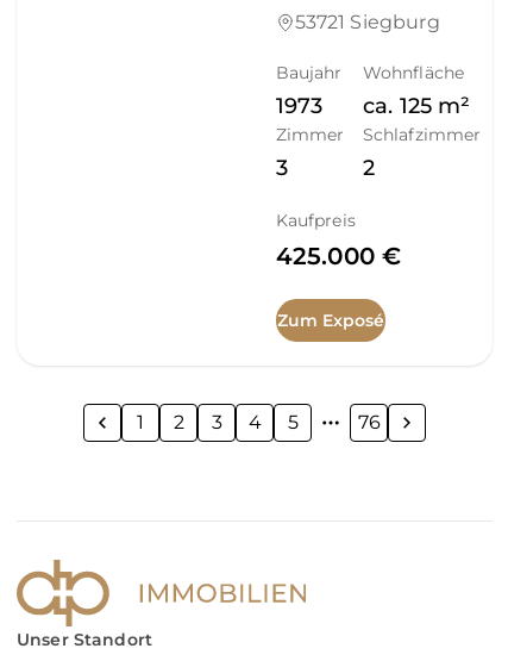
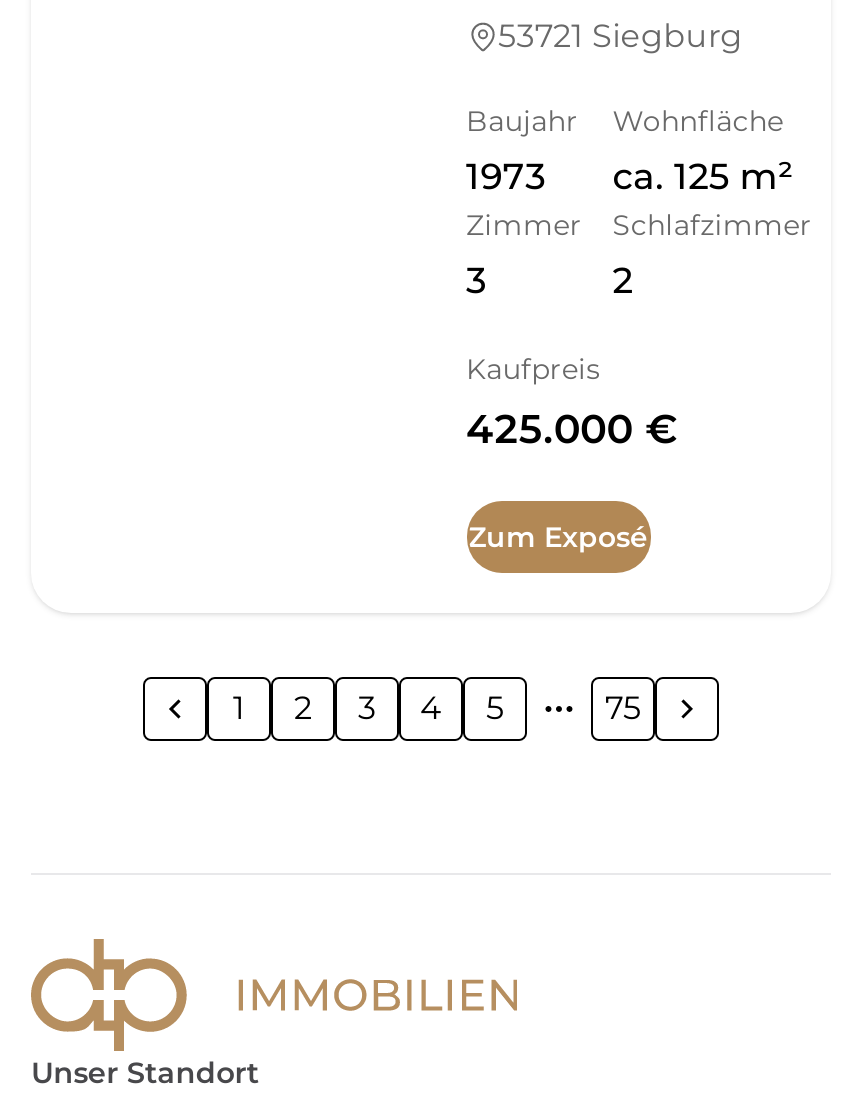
[358,411,380,433] 76 -> [605,689,641,727] 75

